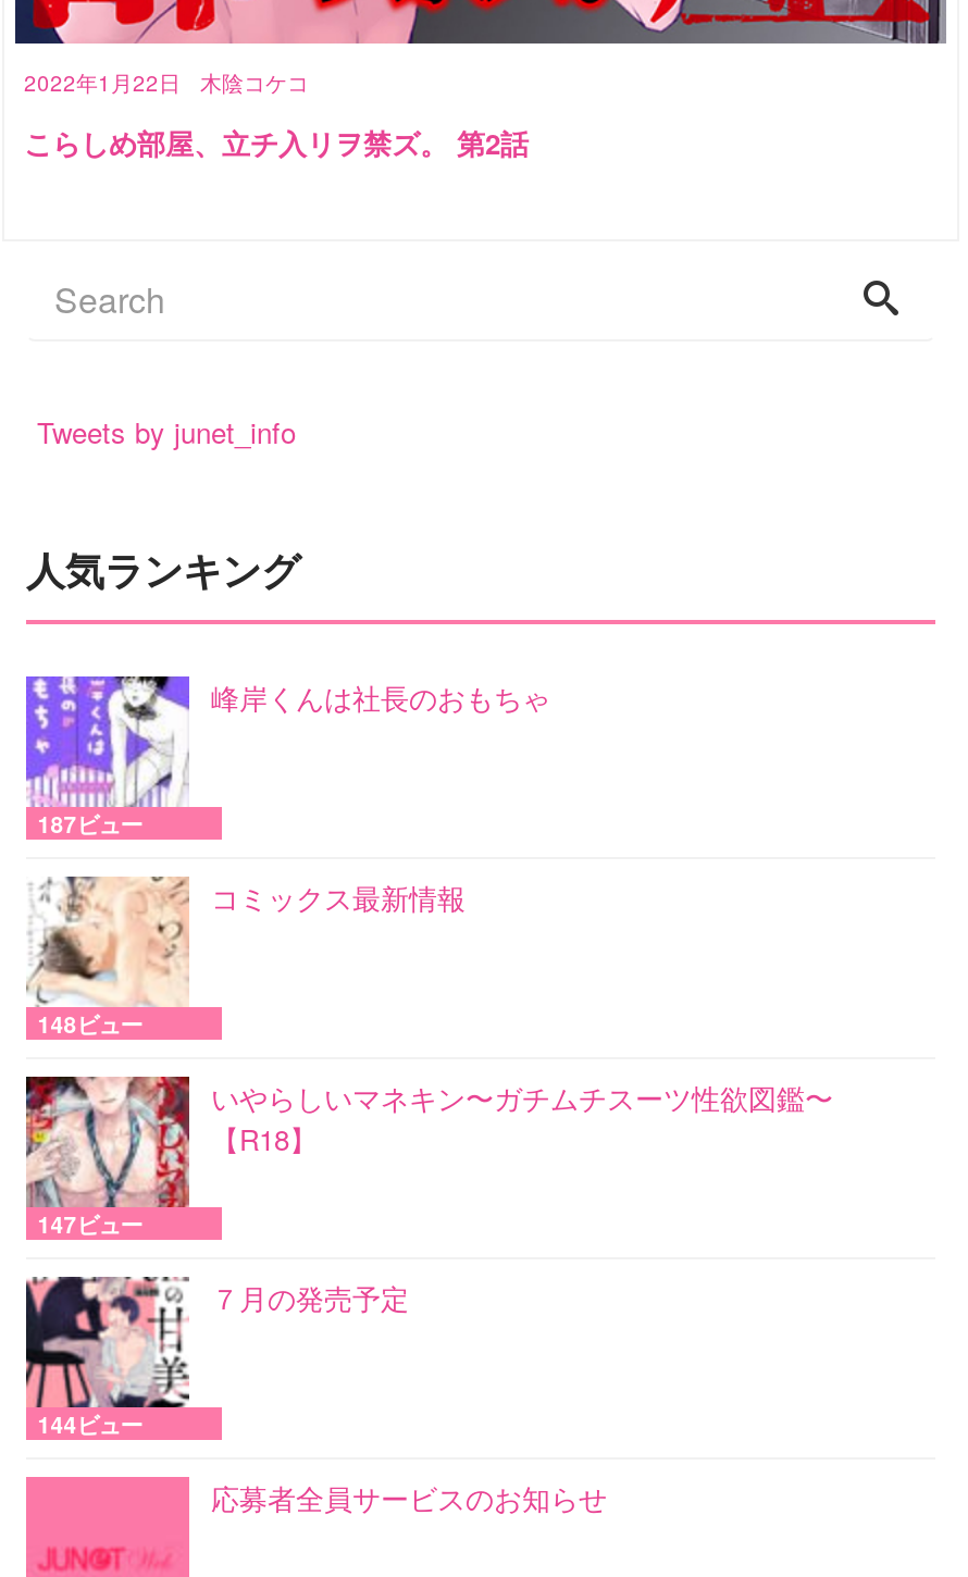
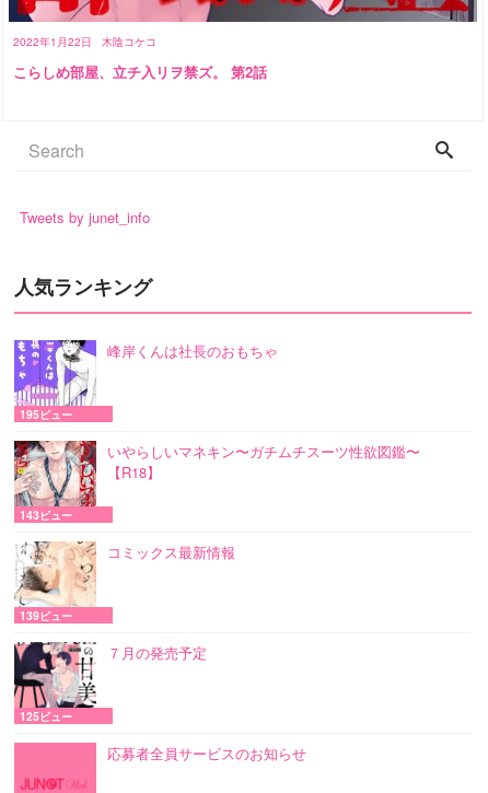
[37,807,142,1040] 187ビュー | 148ビュー -> [20,406,72,422] 195ビュー
moved [26,877,466,1003] -> [14,541,235,608]: [image] | コミックス最新情報
moved [22,1072,833,1212] -> [12,439,420,509]: [image] | いやらしいマネキン〜ガチムチスーツ性欲図鑑〜 | 【R18】
[37,1207,142,1240] 147ビュー -> [20,507,72,624] 143ビュー | 139ビュー
[37,1408,142,1440] 144ビュー -> [20,708,72,724] 125ビュー

